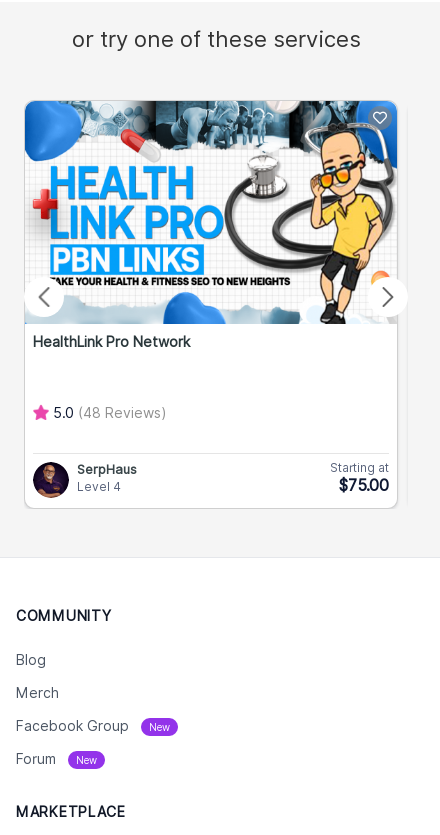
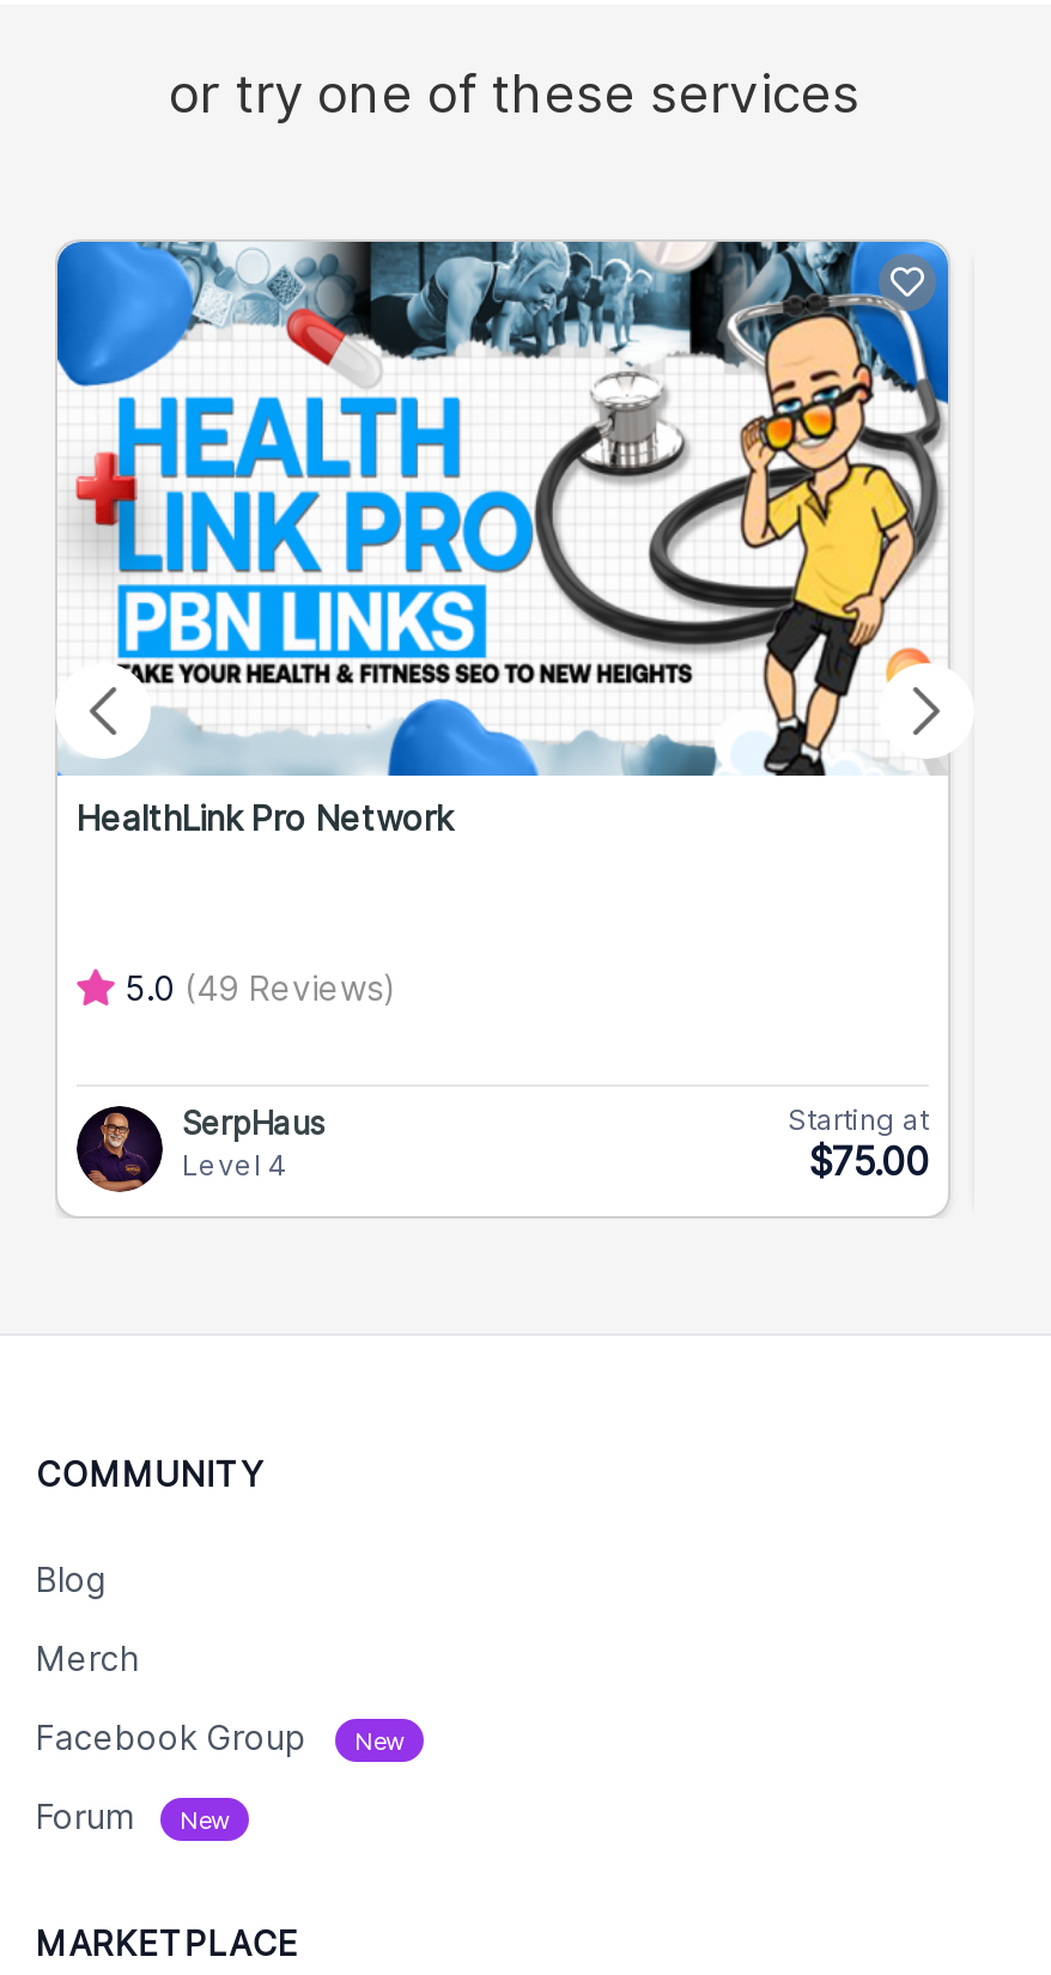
[53,405,166,421] 5.0 (48 Reviews) -> [124,970,395,1008] 5.0 (49 Reviews)

